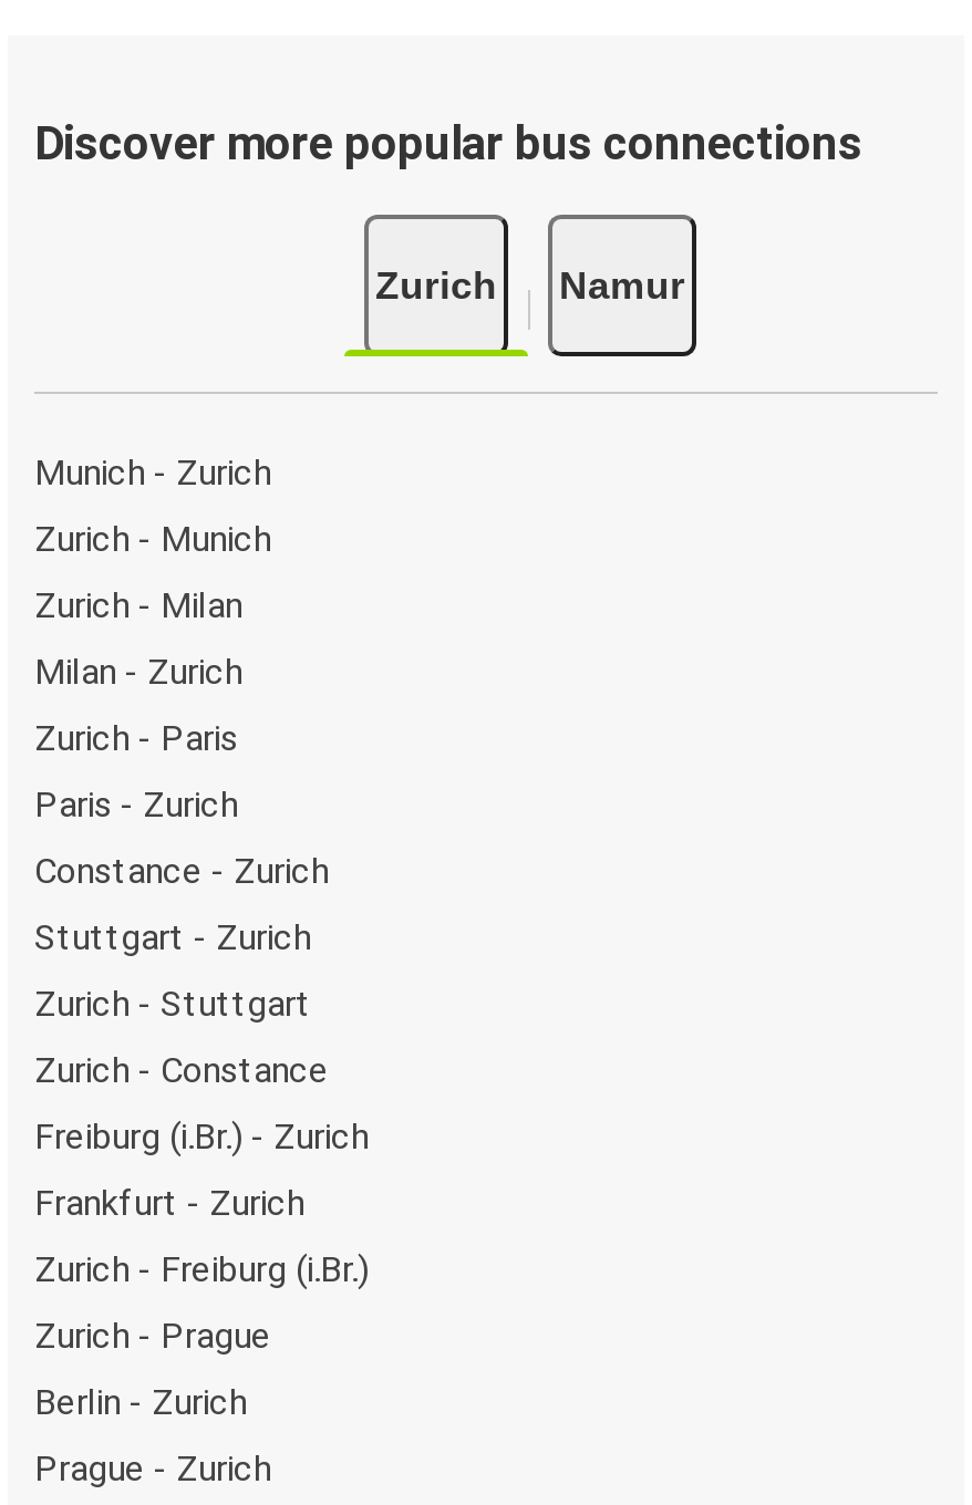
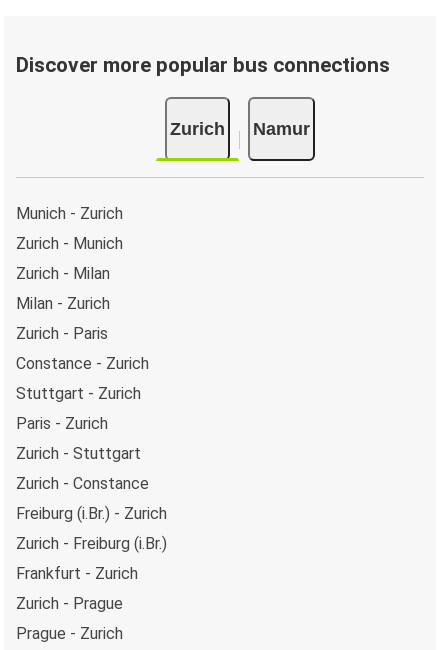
moved [34,782,238,824] -> [16,413,108,432]: Paris - Zurich
moved [34,1181,304,1223] -> [16,563,138,582]: Frankfurt - Zurich
[34,1380,247,1422] Berlin - Zurich -> none

